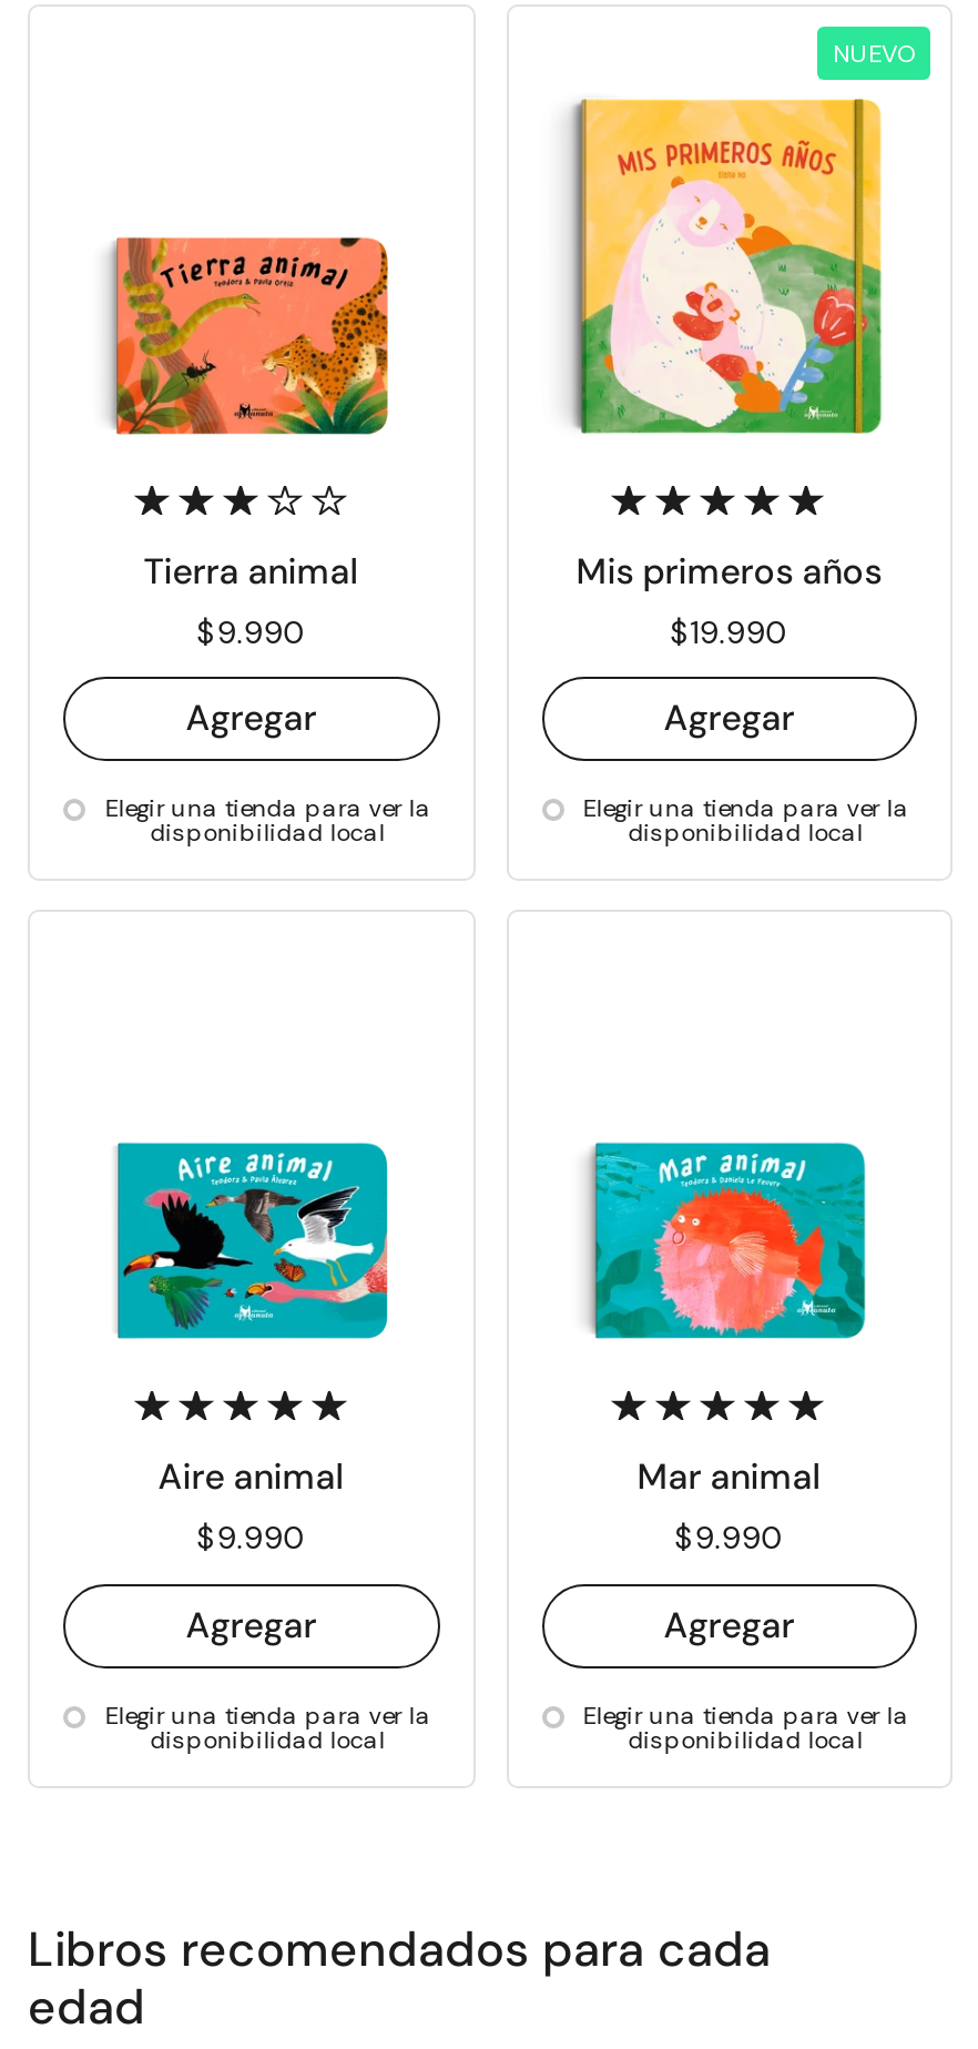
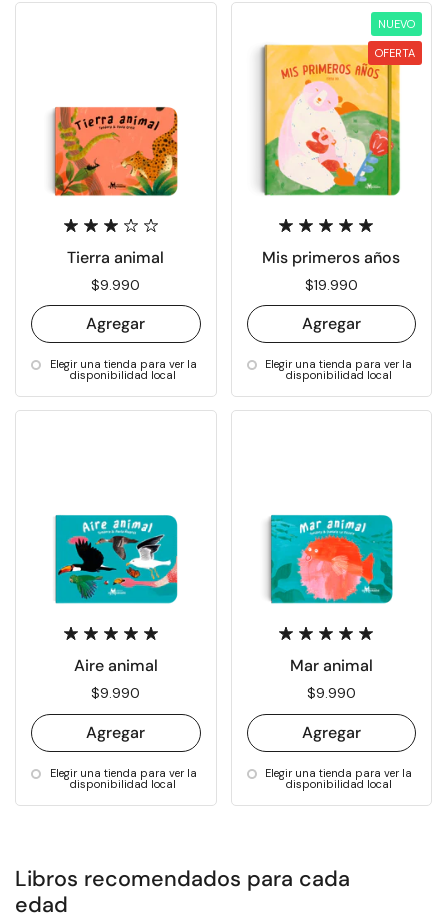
none -> [375,45,415,59] OFERTA

